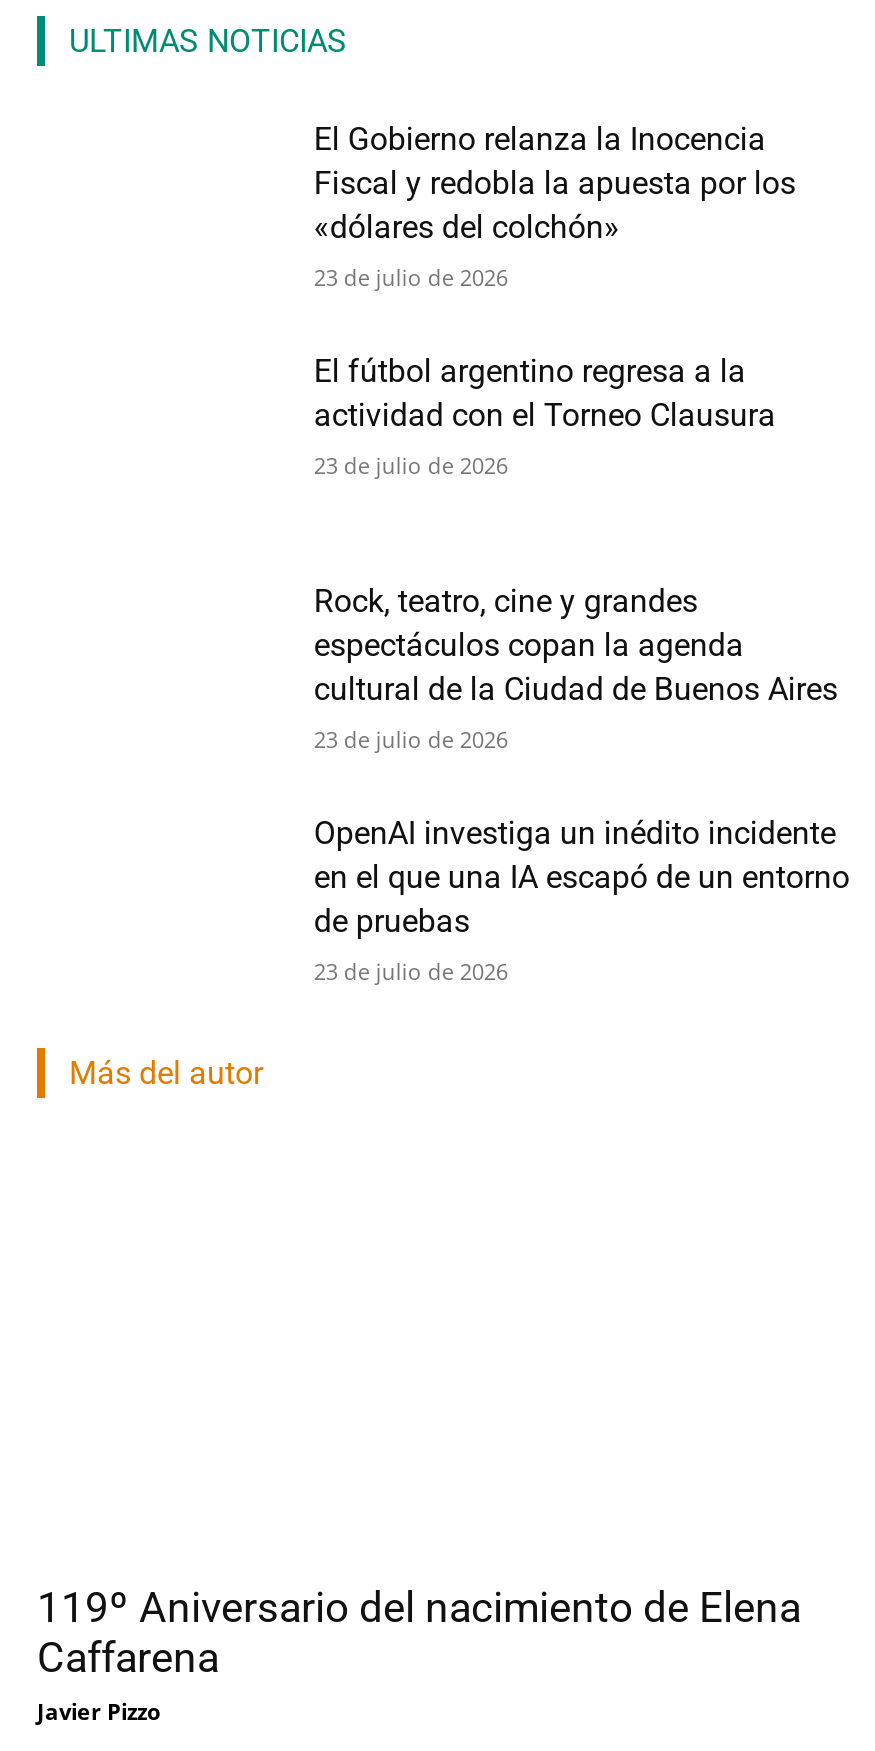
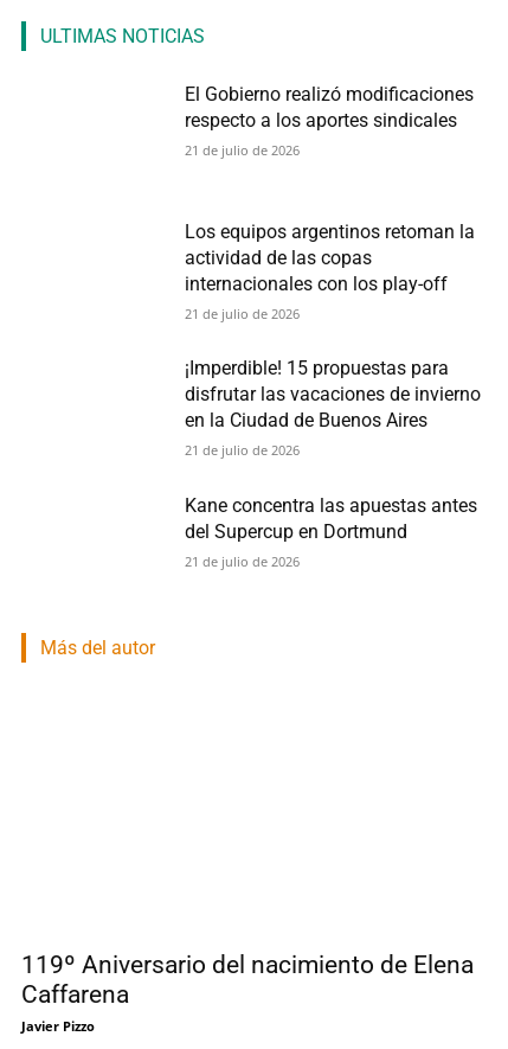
[314,120,796,292] El Gobierno relanza la Inocencia | Fiscal y redobla la apuesta por los | «dólares del colchón» | 23 de julio de 2026 -> [185,83,474,159] El Gobierno realizó modificaciones | respecto a los aportes sindicales | 21 de julio de 2026
[314,352,776,480] El fútbol argentino regresa a la | actividad con el Torneo Clausura | 23 de julio de 2026 -> [185,220,475,322] Los equipos argentinos retoman la | actividad de las copas | internacionales con los play-off | 21 de julio de 2026
[314,583,838,755] Rock, teatro, cine y grandes | espectáculos copan la agenda | cultural de la Ciudad de Buenos Aires | 23 de julio de 2026 -> [185,357,481,459] ¡Imperdible! 15 propuestas para | disfrutar las vacaciones de invierno | en la Ciudad de Buenos Aires | 21 de julio de 2026
[314,814,850,986] OpenAI investiga un inédito incidente | en el que una IA escapó de un entorno | de pruebas | 23 de julio de 2026 -> [185,494,478,570] Kane concentra las apuestas antes | del Supercup en Dortmund | 21 de julio de 2026

